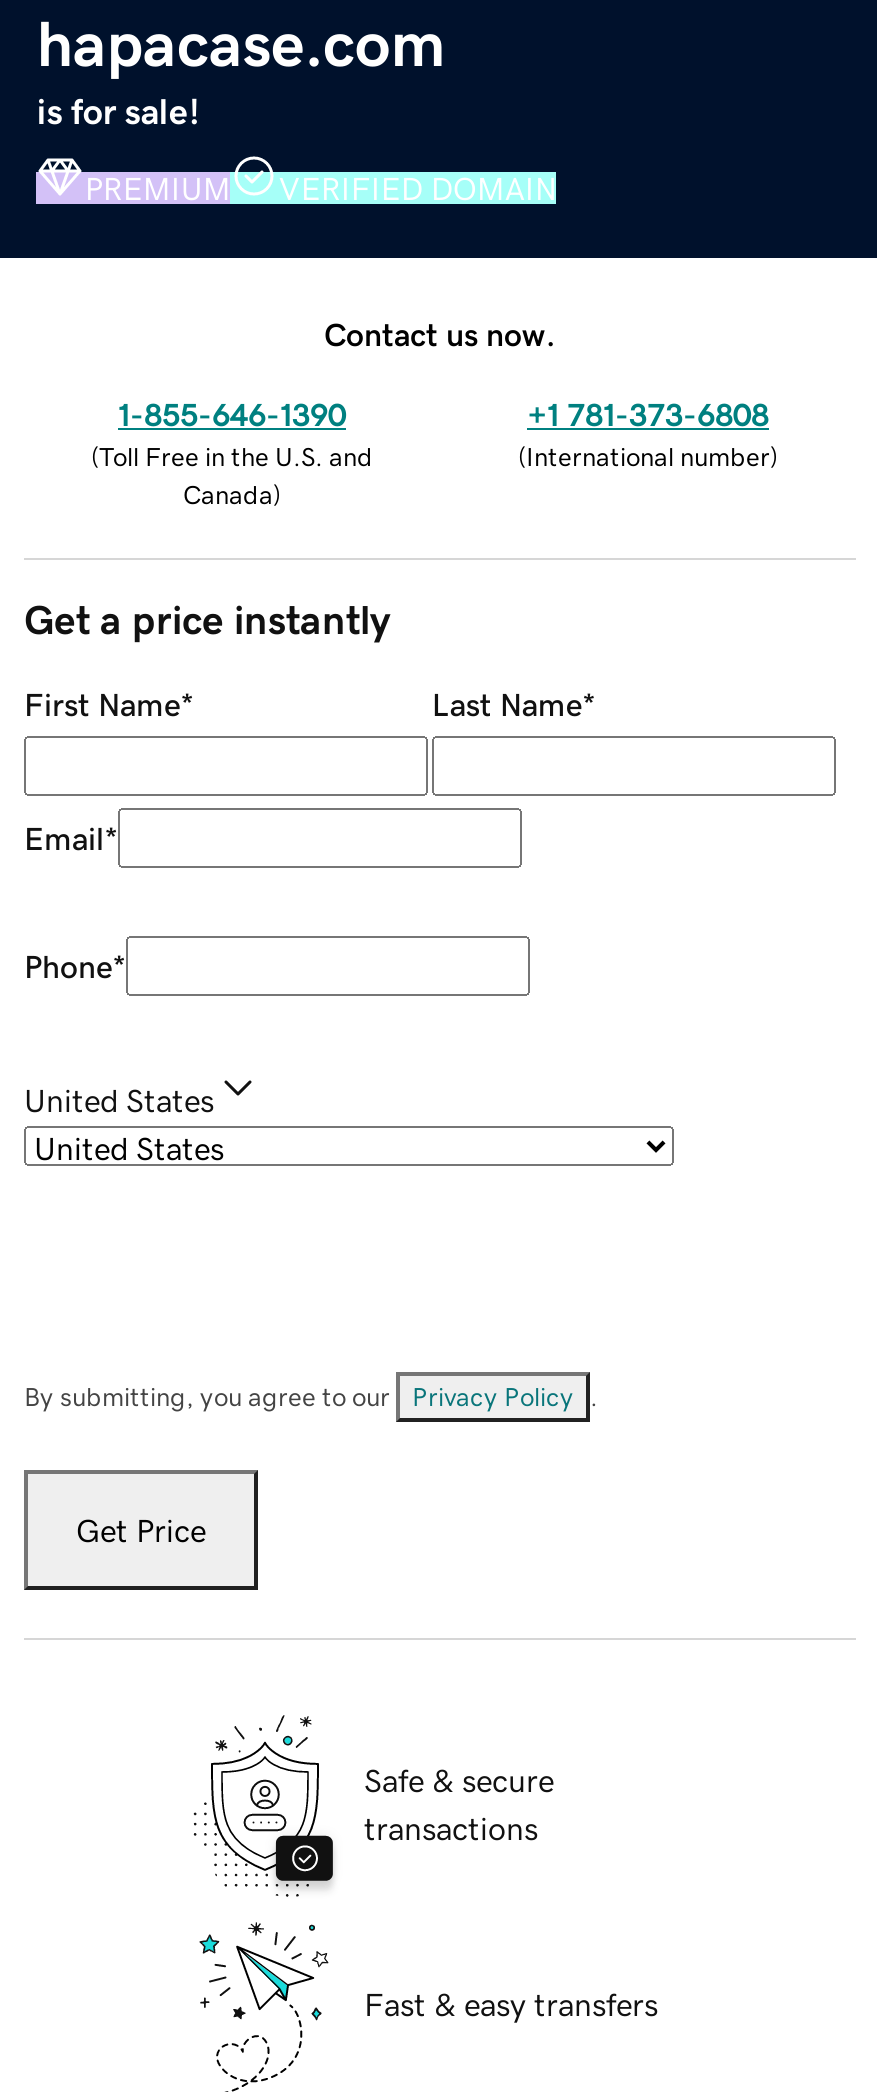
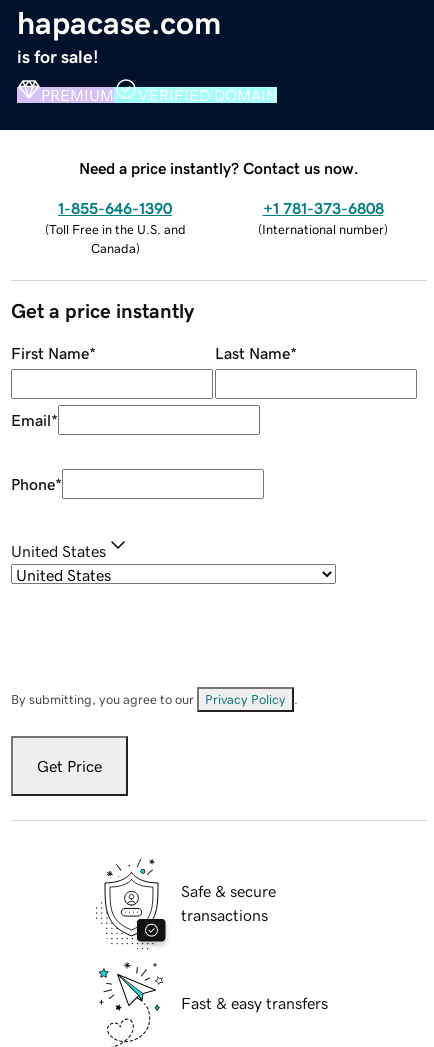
[324,317,556,349] Contact us now. -> [79,160,359,176] Need a price instantly? Contact us now.

